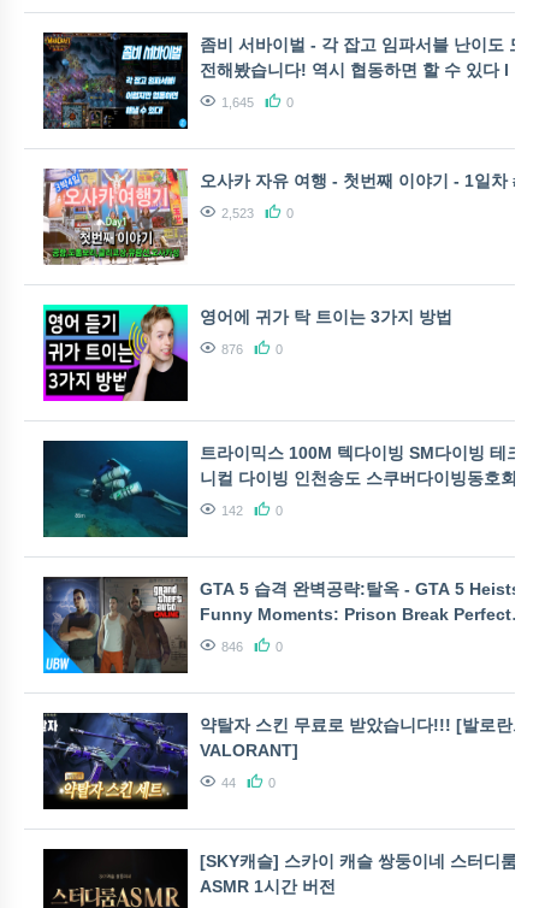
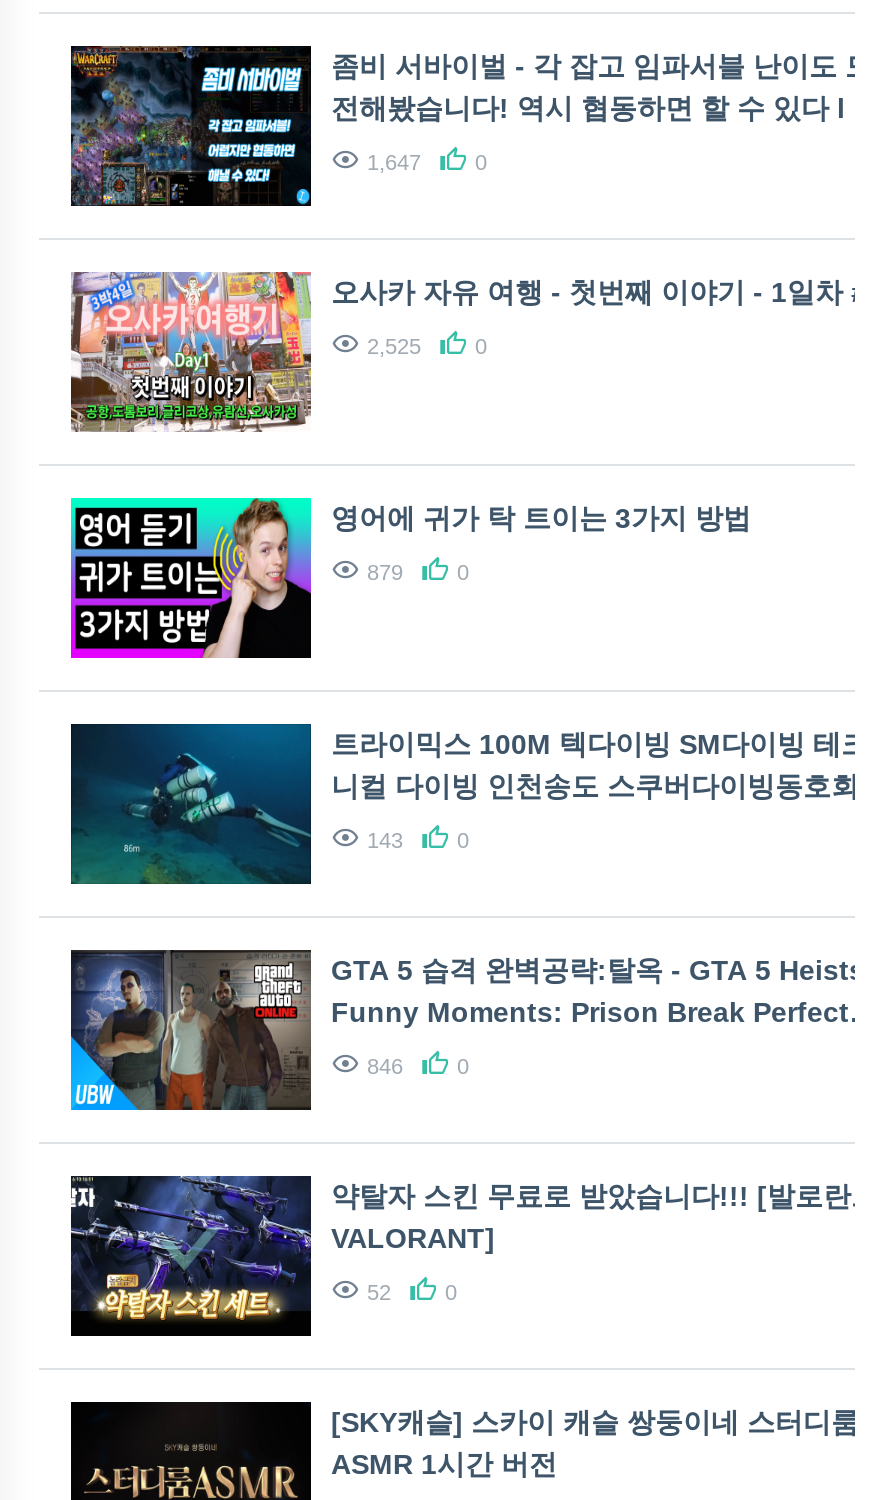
[221,95,254,110] 1,645 -> [367,150,421,174] 1,647
[221,206,254,220] 2,523 -> [367,334,421,358] 2,525
[221,342,243,356] 876 -> [367,560,403,584] 879
[221,503,243,518] 142 -> [367,828,403,852] 143
[221,776,236,790] 44 -> [367,1280,391,1304] 52

